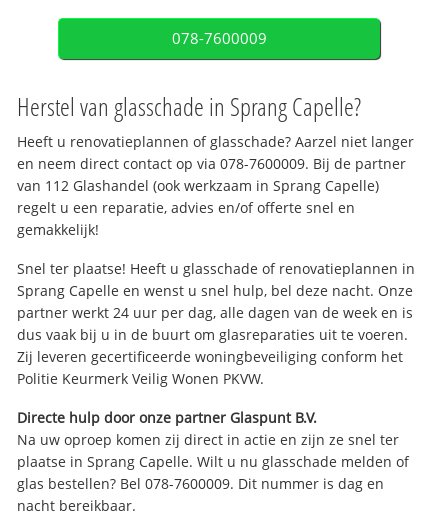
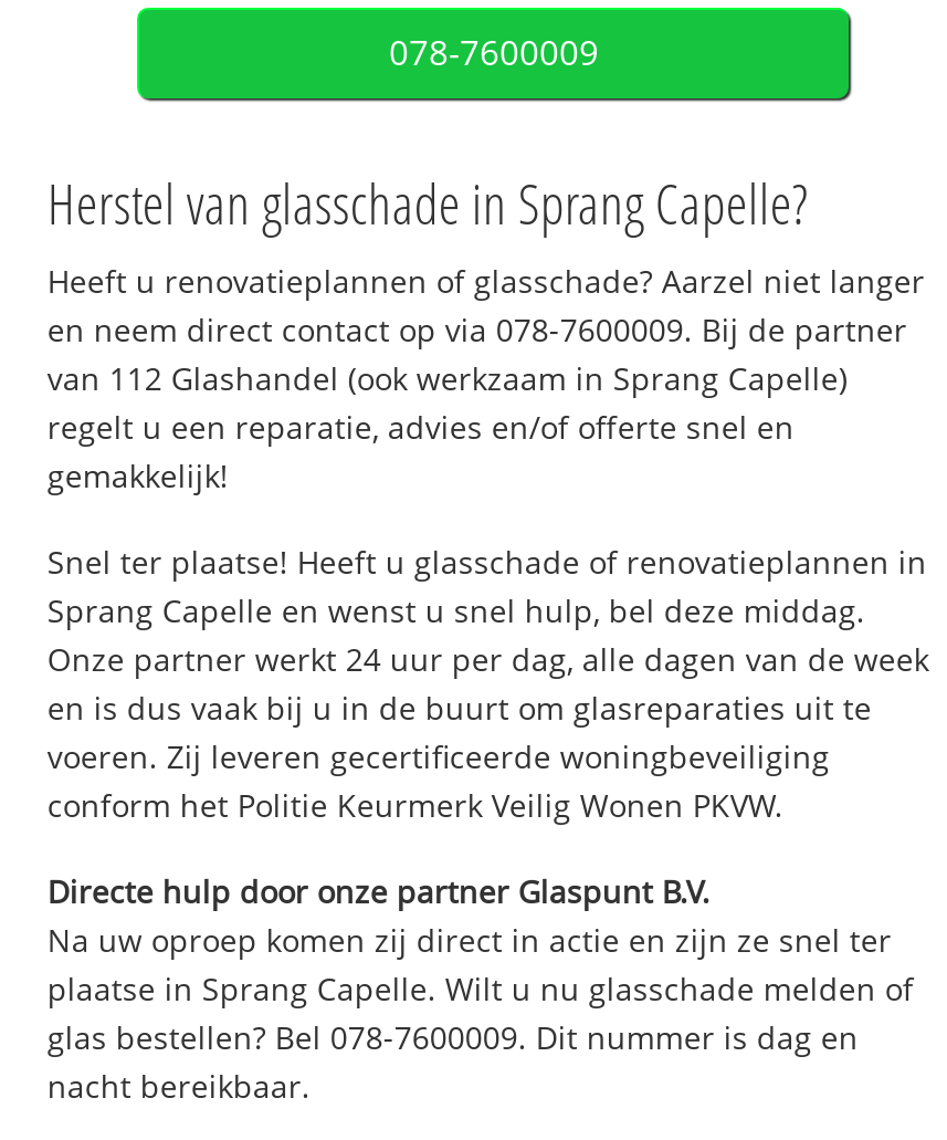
[17,281,413,388] Sprang Capelle en wenst u snel hulp, bel deze nacht. Onze | partner werkt 24 uur per dag, alle dagen van de week en is | dus vaak bij u in de buurt om glasreparaties uit te voeren. | Zij leveren gecertificeerde woningbeveiliging conform het | Politie Keurmerk Veilig Wonen PKVW. -> [47,590,929,826] Sprang Capelle en wenst u snel hulp, bel deze middag. | Onze partner werkt 24 uur per dag, alle dagen van de week | en is dus vaak bij u in de buurt om glasreparaties uit te | voeren. Zij leveren gecertificeerde woningbeveiliging | conform het Politie Keurmerk Veilig Wonen PKVW.

